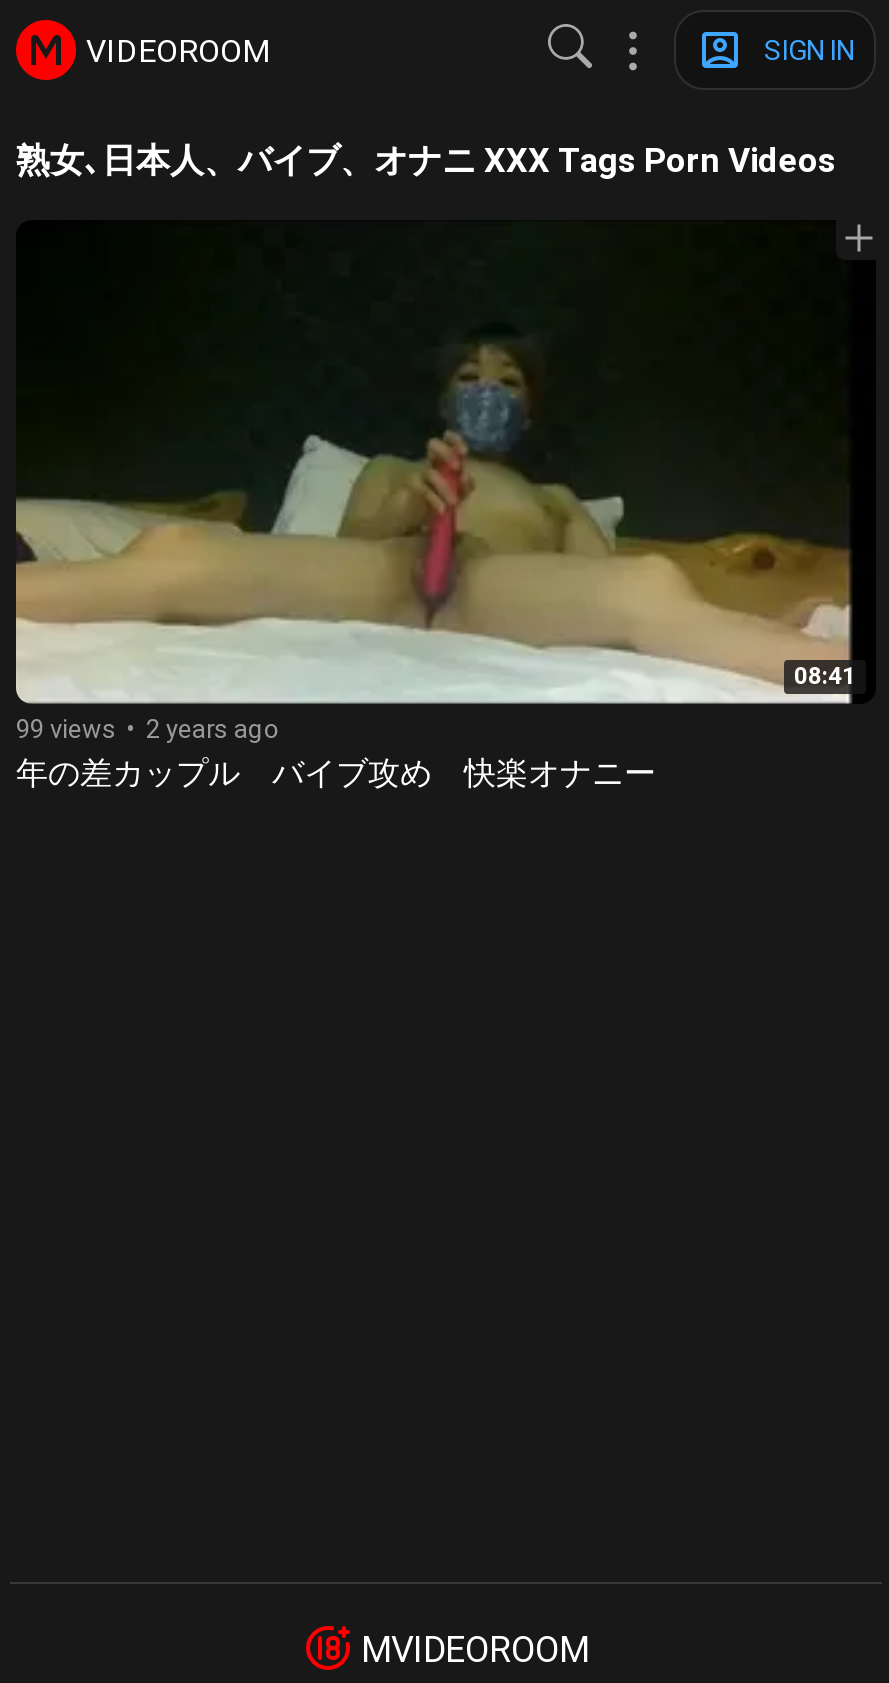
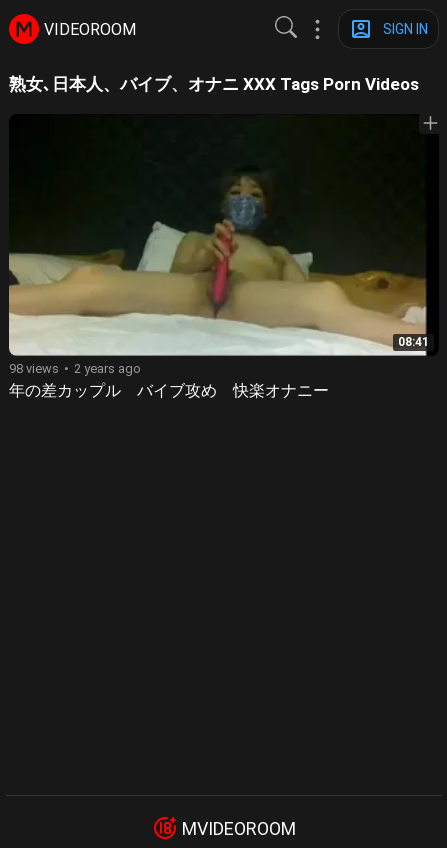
[16,714,280,744] 99 views 2 years ago -> [9,361,141,376] 98 views 2 years ago

